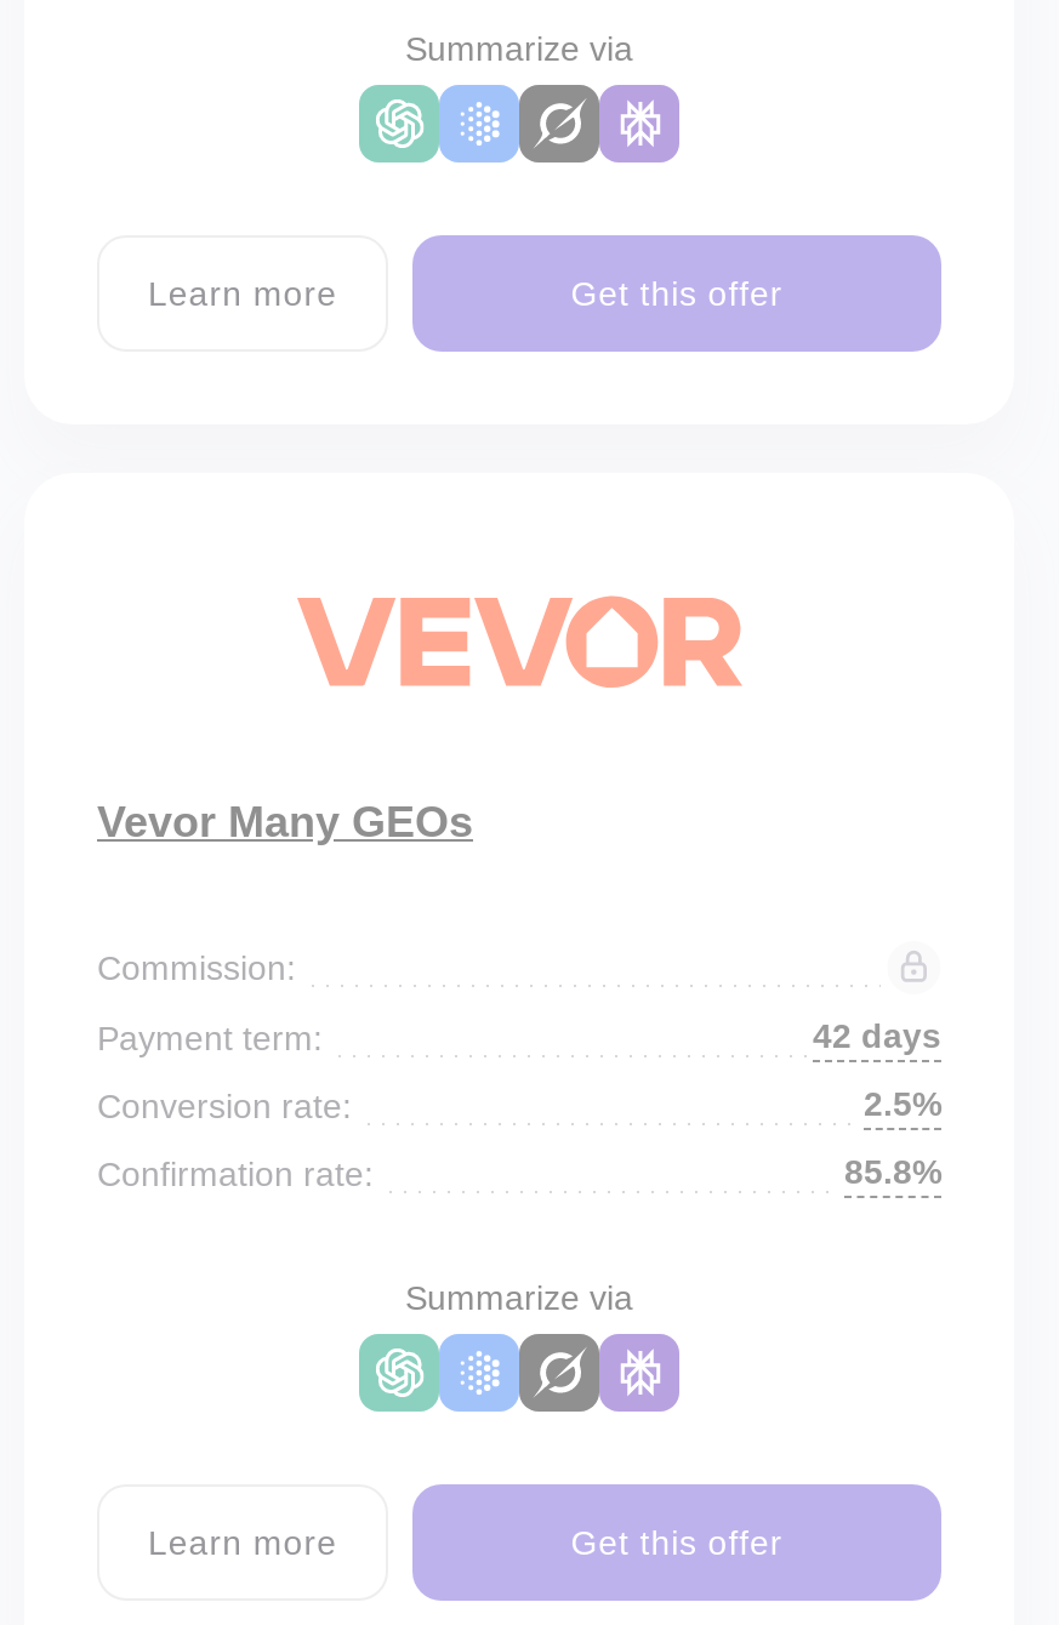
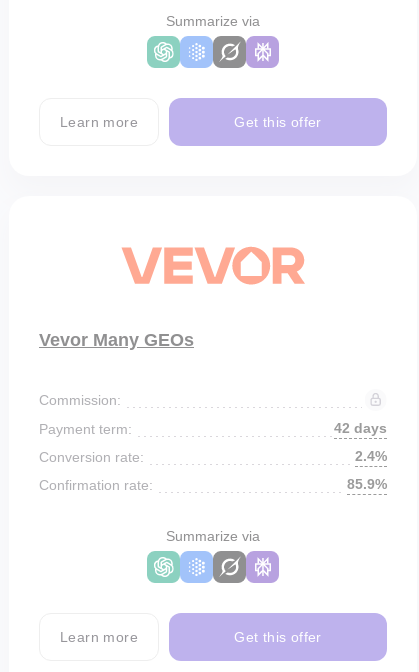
[864,1084,941,1123] 2.5% -> [355,448,387,464] 2.4%
[844,1152,941,1191] 85.8% -> [347,476,387,492] 85.9%

